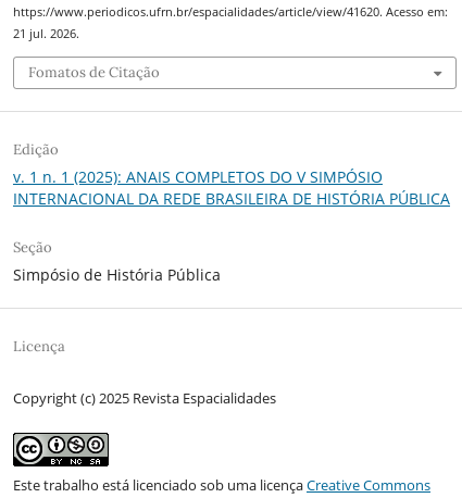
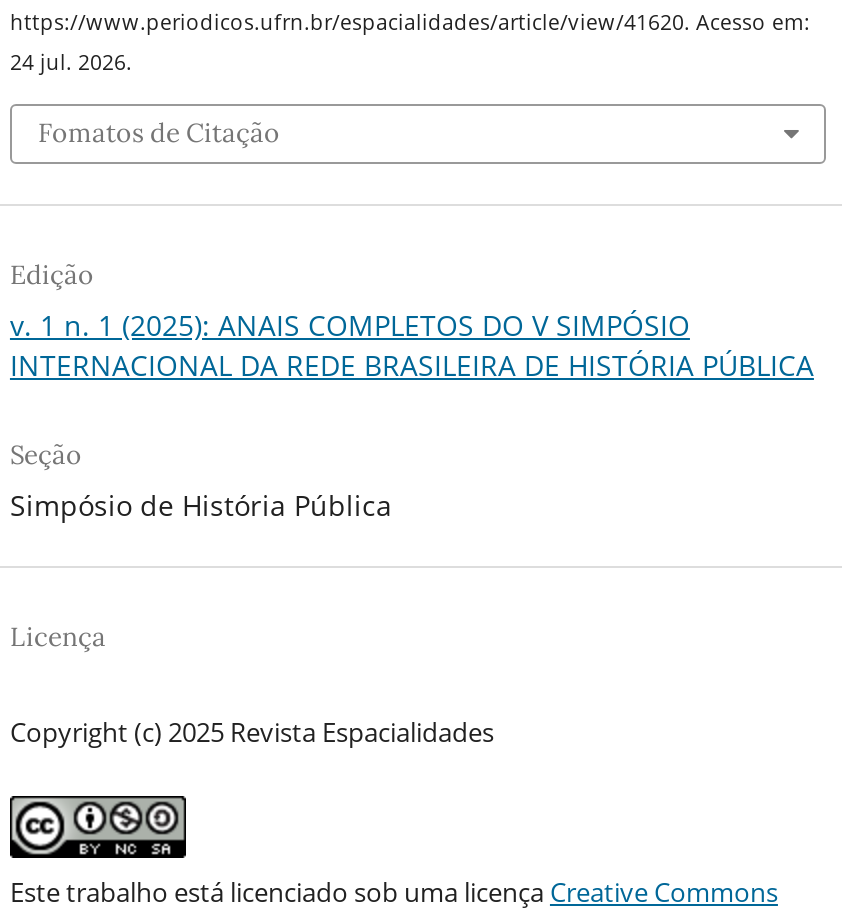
[13,26,79,41] 21 jul. 2026. -> [10,48,132,76] 24 jul. 2026.

